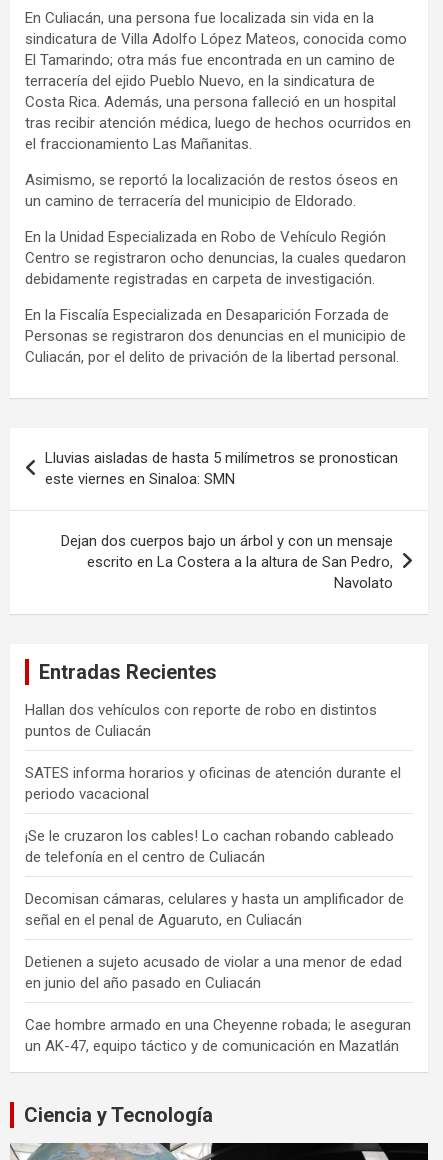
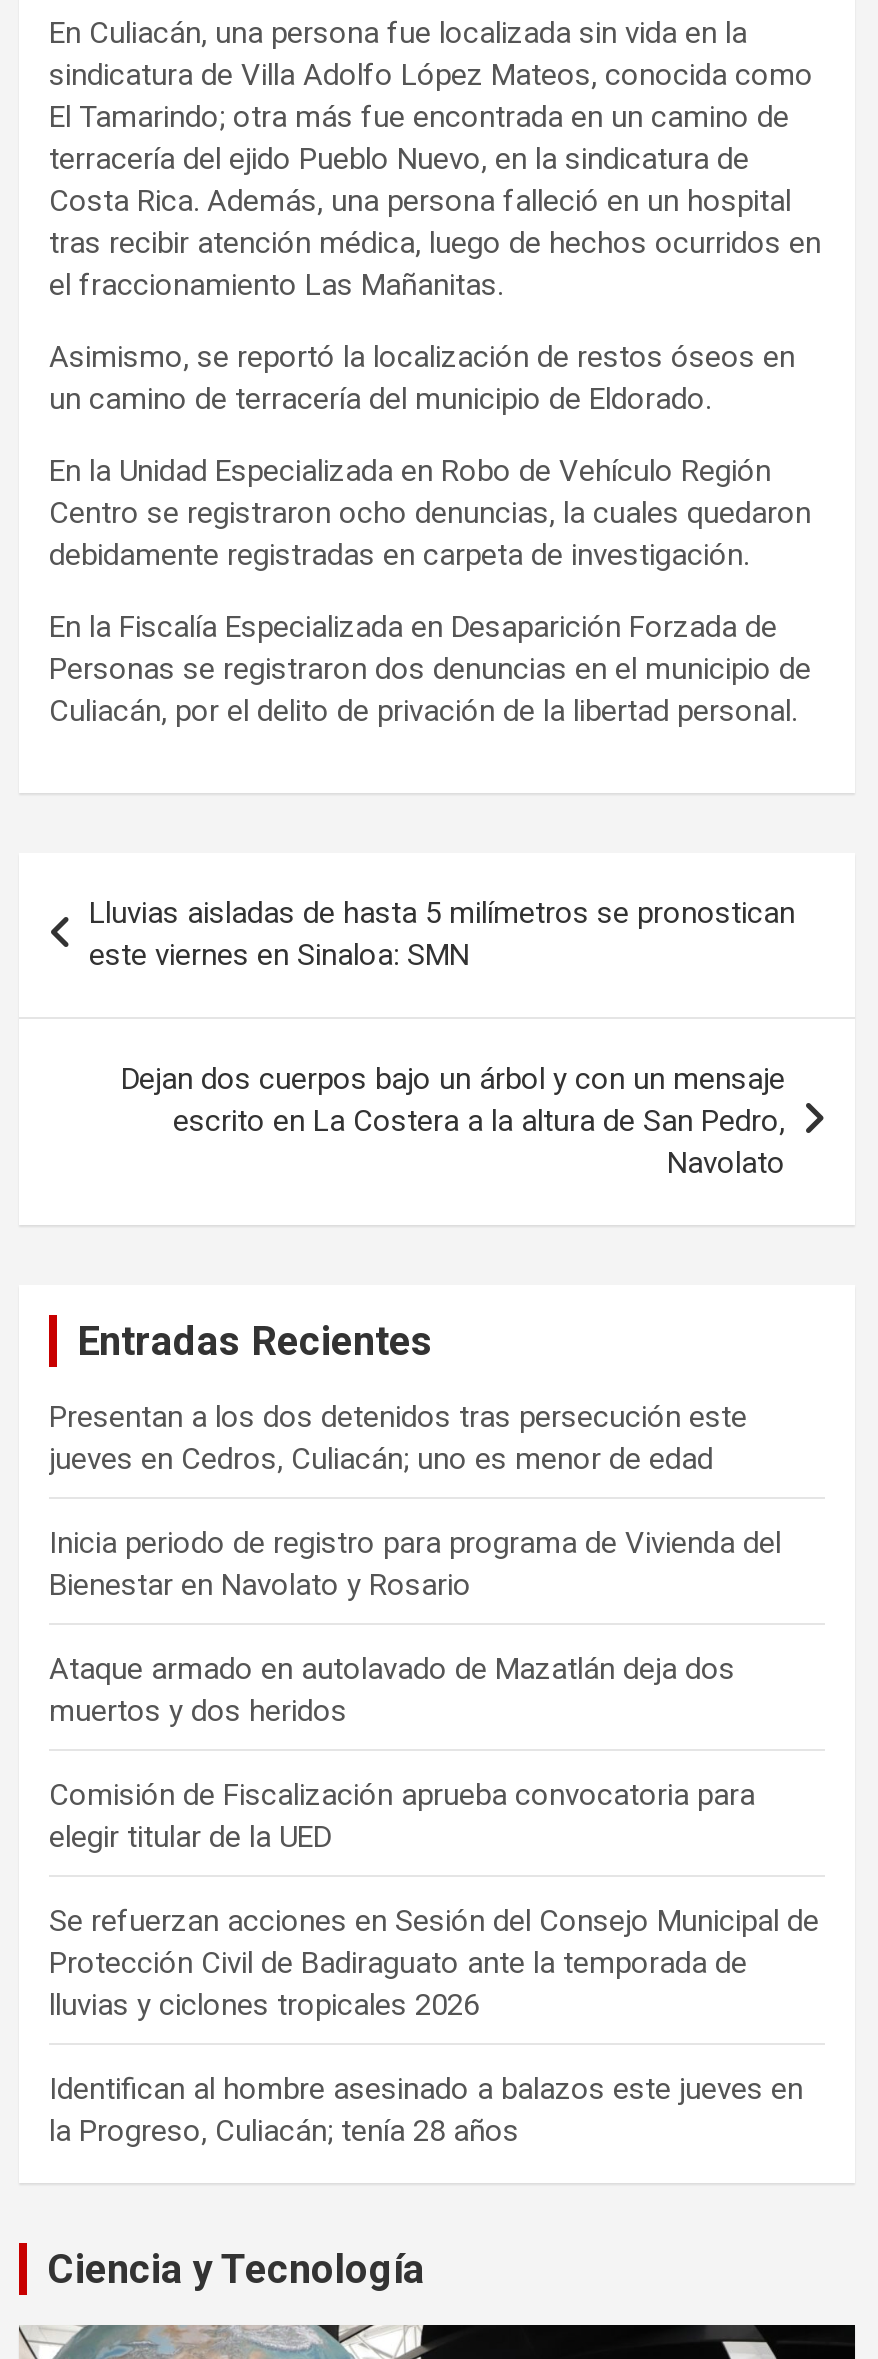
[25,701,377,740] Hallan dos vehículos con reporte de robo en distintos | puntos de Culiacán -> [49,1399,747,1477] Presentan a los dos detenidos tras persecución este | jueves en Cedros, Culiacán; uno es menor de edad
[25,764,401,803] SATES informa horarios y oficinas de atención durante el | periodo vacacional -> [49,1525,781,1603] Inicia periodo de registro para programa de Vivienda del | Bienestar en Navolato y Rosario
[25,827,394,866] ¡Se le cruzaron los cables! Lo cachan robando cableado | de telefonía en el centro de Culiacán -> [49,1651,735,1729] Ataque armado en autolavado de Mazatlán deja dos | muertos y dos heridos
[25,890,404,929] Decomisan cámaras, celulares y hasta un amplificador de | señal en el penal de Aguaruto, en Culiacán -> [49,1777,755,1855] Comisión de Fiscalización aprueba convocatoria para | elegir titular de la UED
[25,953,402,992] Detienen a sujeto acusado de violar a una menor de edad | en junio del año pasado en Culiacán -> [49,1903,819,2023] Se refuerzan acciones en Sesión del Consejo Municipal de | Protección Civil de Badiraguato ante la temporada de | lluvias y ciclones tropicales 2026
[25,1016,411,1055] Cae hombre armado en una Cheyenne robada; le aseguran | un AK-47, equipo táctico y de comunicación en Mazatlán -> [49,2071,803,2149] Identifican al hombre asesinado a balazos este jueves en | la Progreso, Culiacán; tenía 28 años

